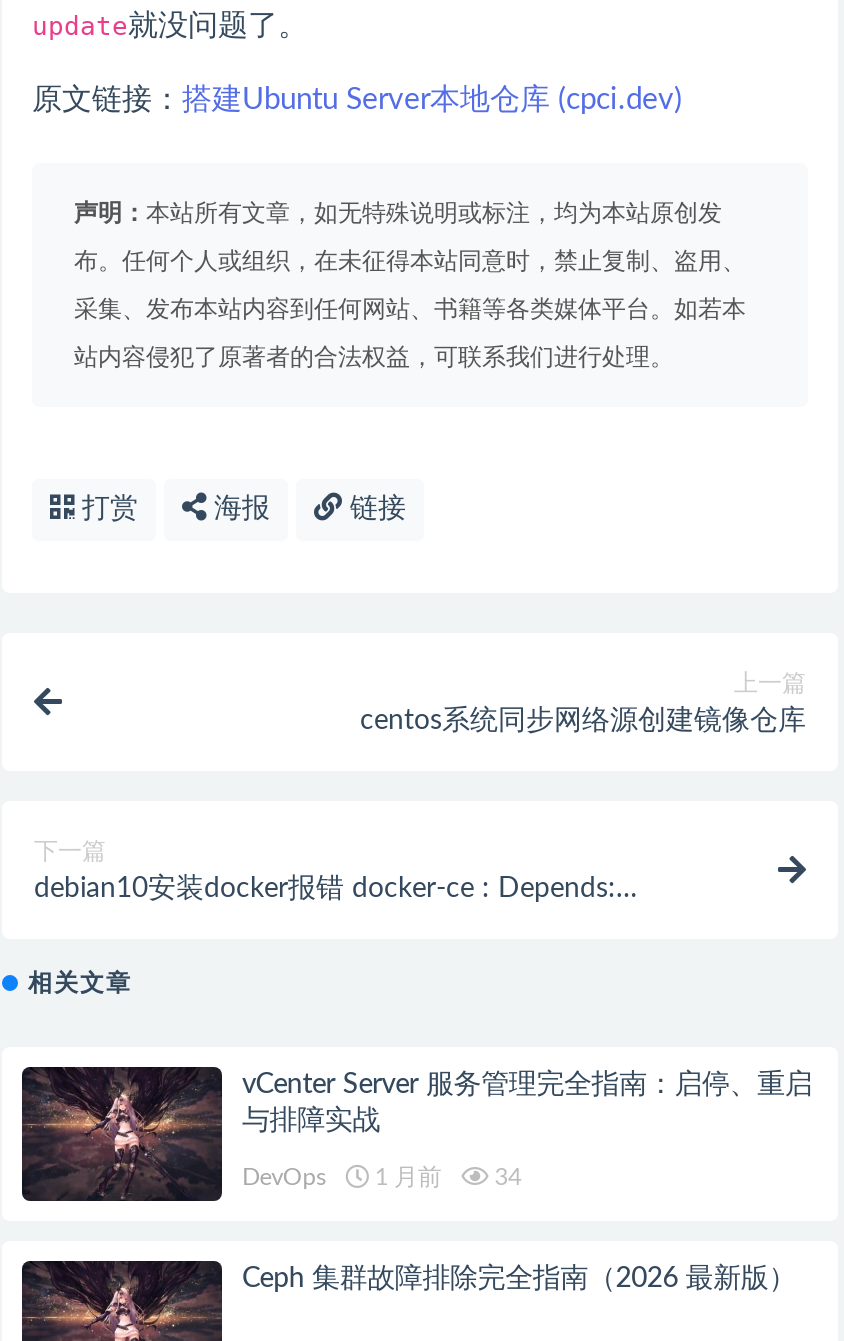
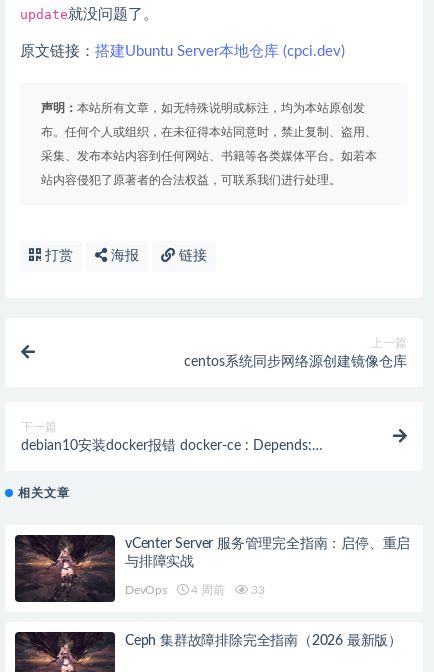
[369,1165,441,1189] 1 月前 -> [189,584,225,596] 4 周前
[489,1165,522,1189] 34 -> [248,584,265,596] 33

